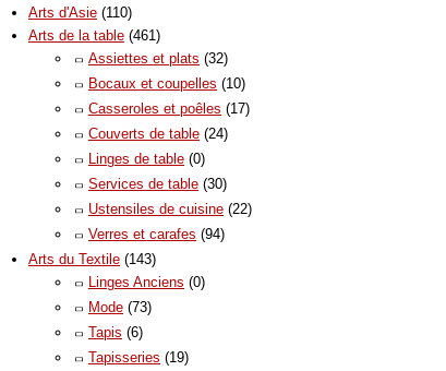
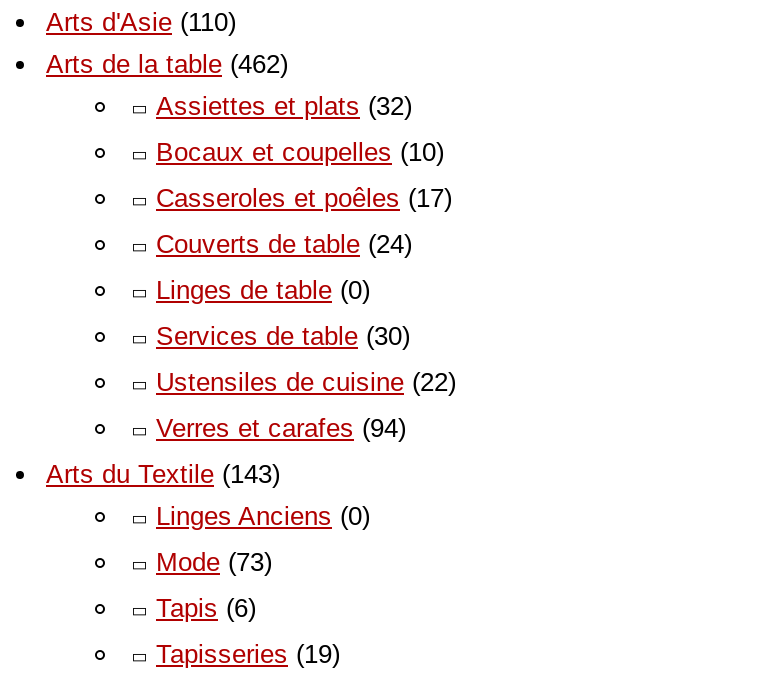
[28,27,160,43] Arts de la table (461) -> [46,49,288,79] Arts de la table (462)

